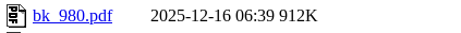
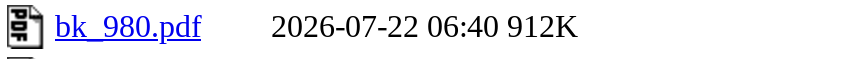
[150,7,318,25] 2025-12-16 06:39 912K -> [271,10,579,44] 2026-07-22 06:40 912K

